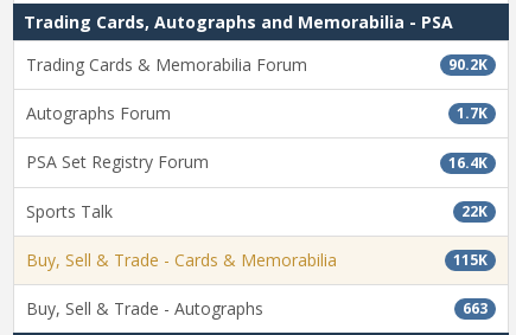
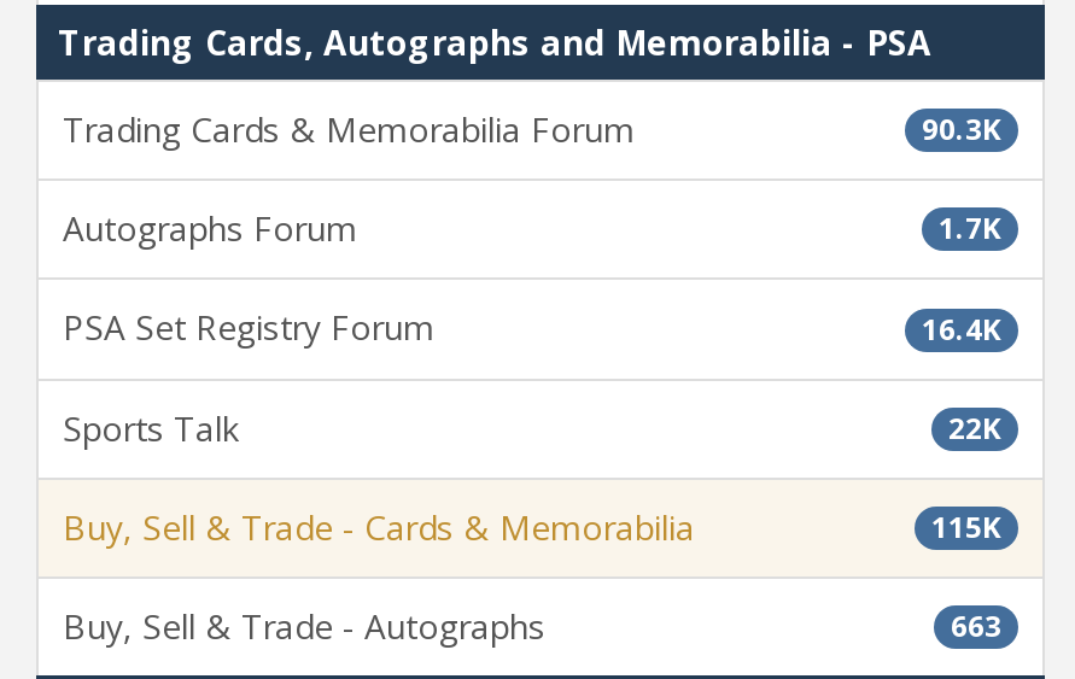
[448,54,488,75] 90.2K -> [922,109,1001,150] 90.3K

